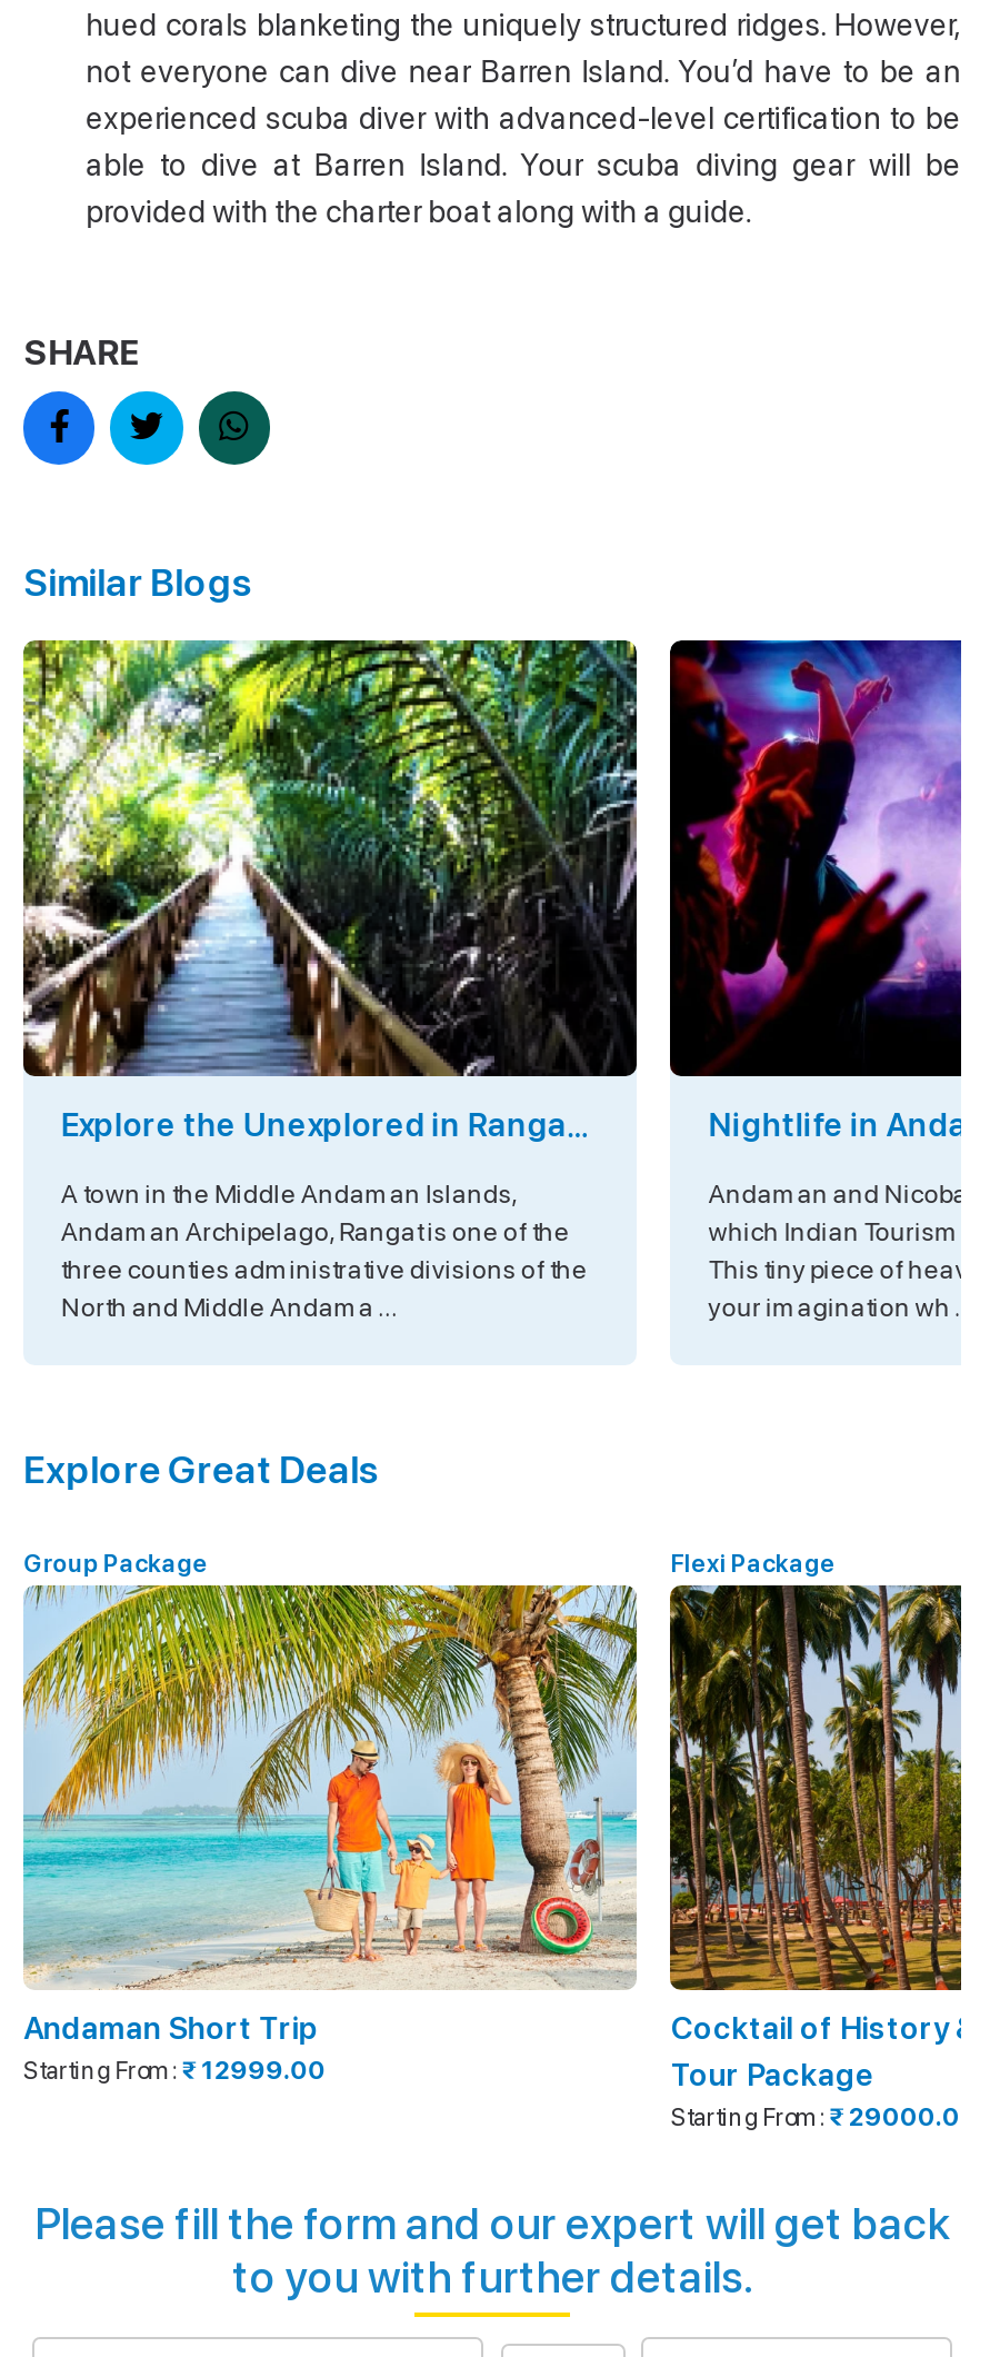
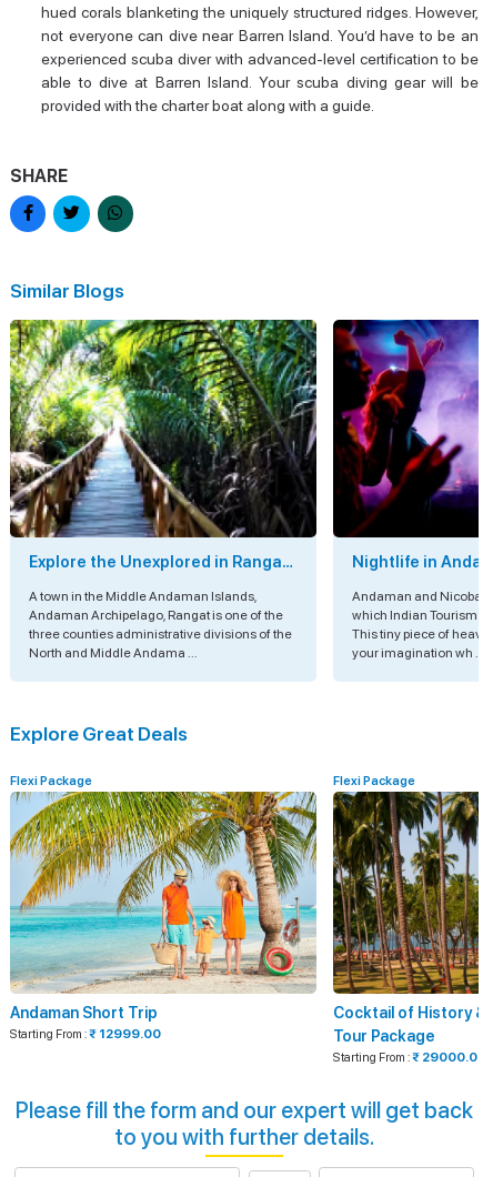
[24,1548,208,1579] Group Package -> [10,773,92,789] Flexi Package

